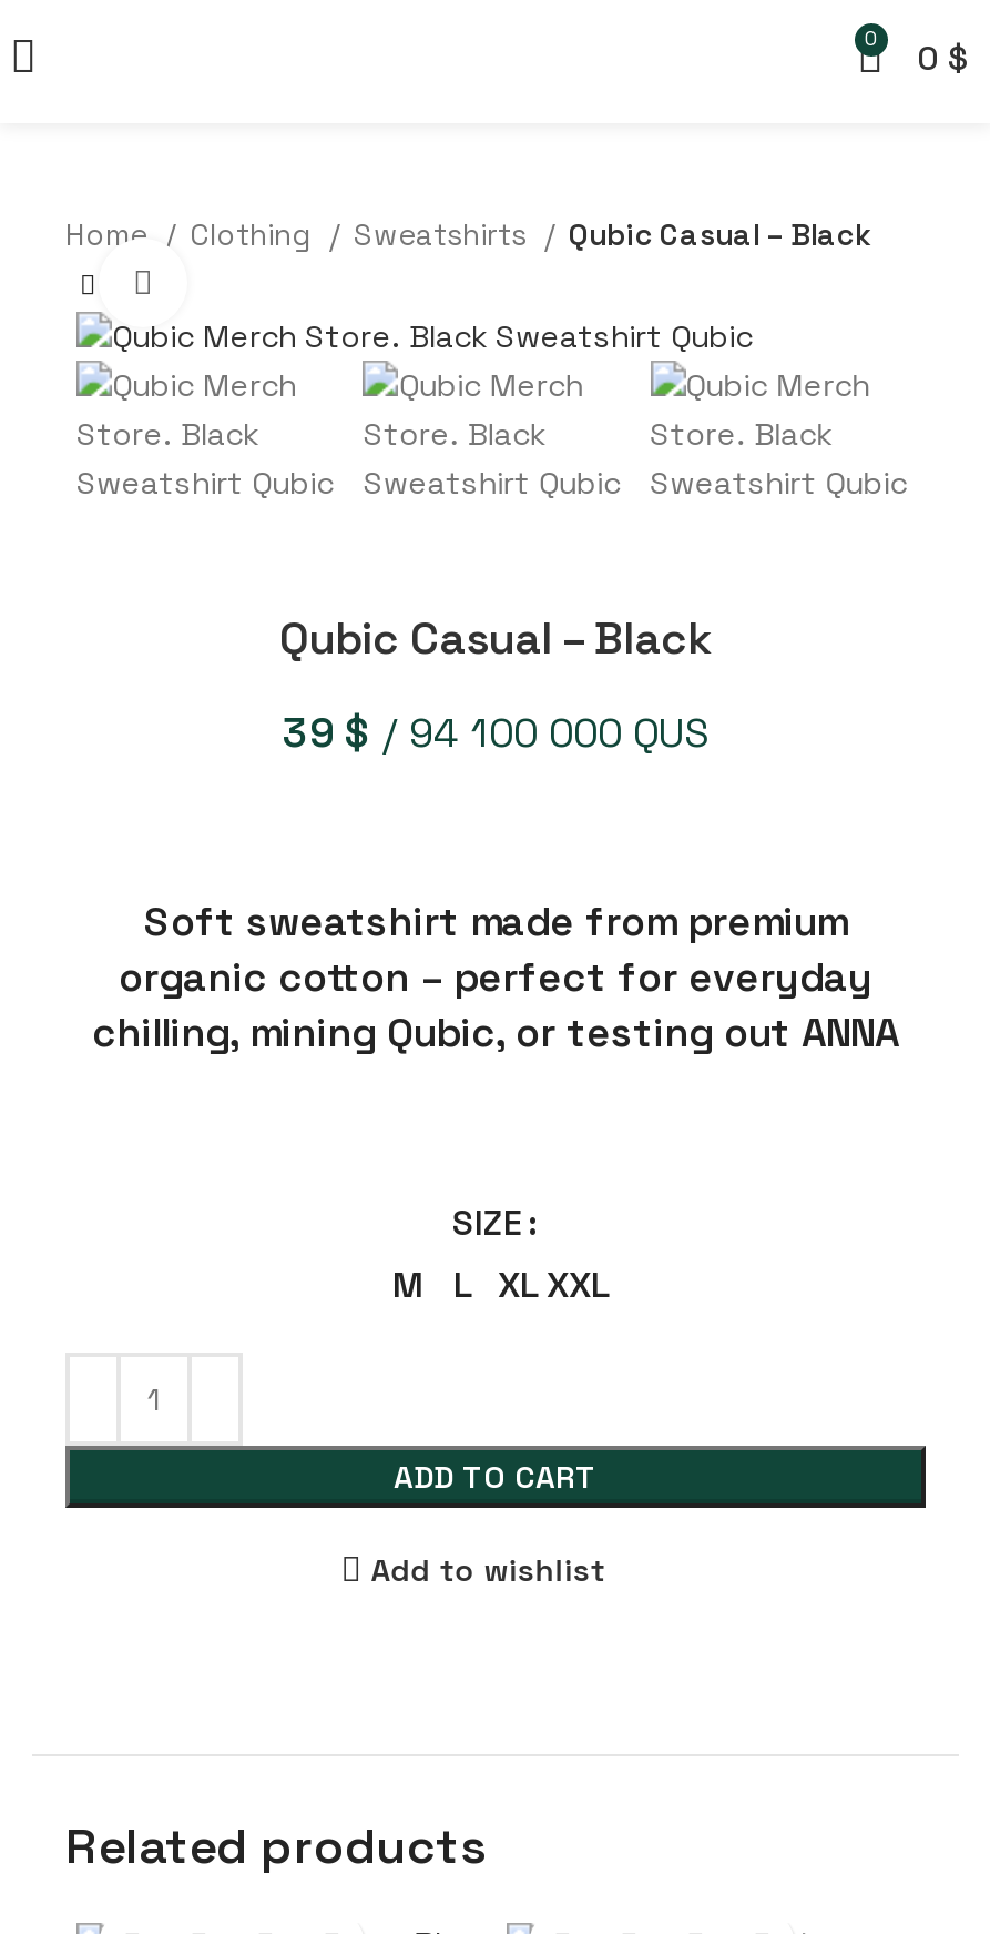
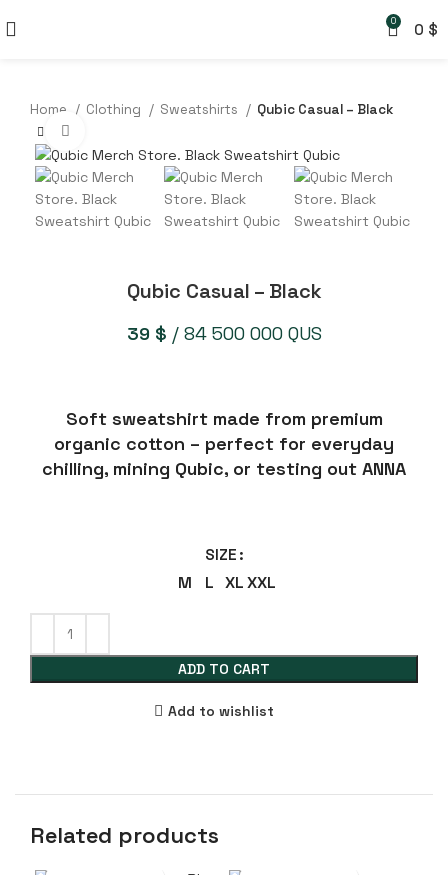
[283,707,708,758] 39 $/ 94 100 000 QUS -> [126,322,321,345] 39 $/ 84 500 000 QUS

